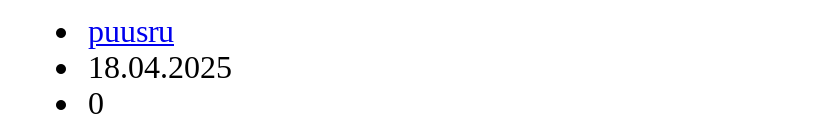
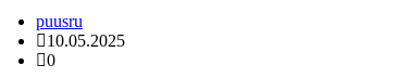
[88,50,232,84] 18.04.2025 -> [47,31,125,50] 10.05.2025

